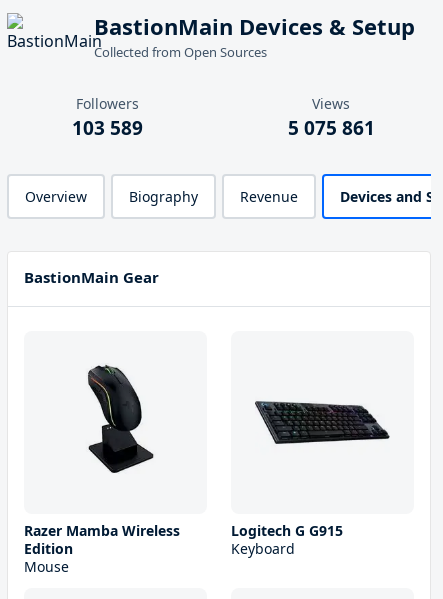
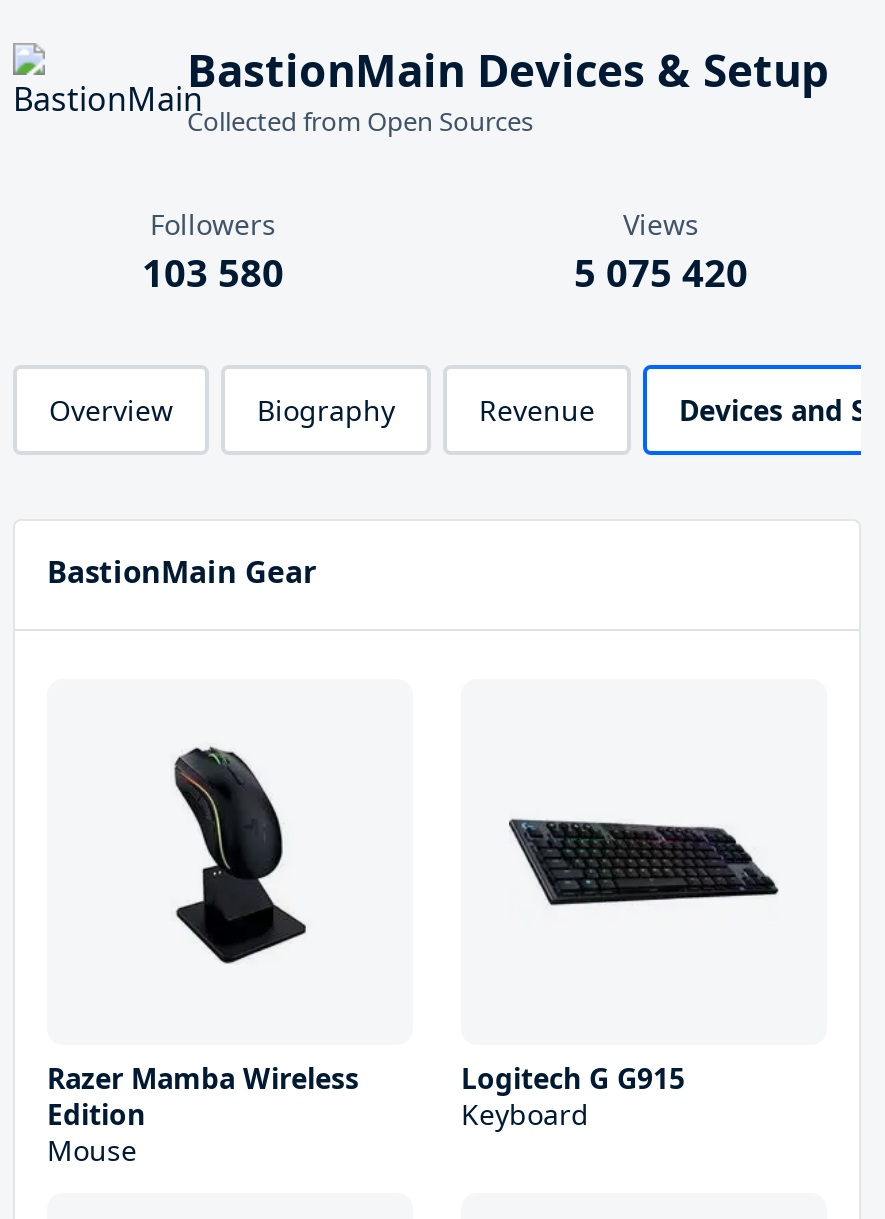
[71,115,142,141] 103 589 -> [142,247,284,299] 103 580
[287,115,374,141] 5 075 861 -> [574,247,748,299] 5 075 420

